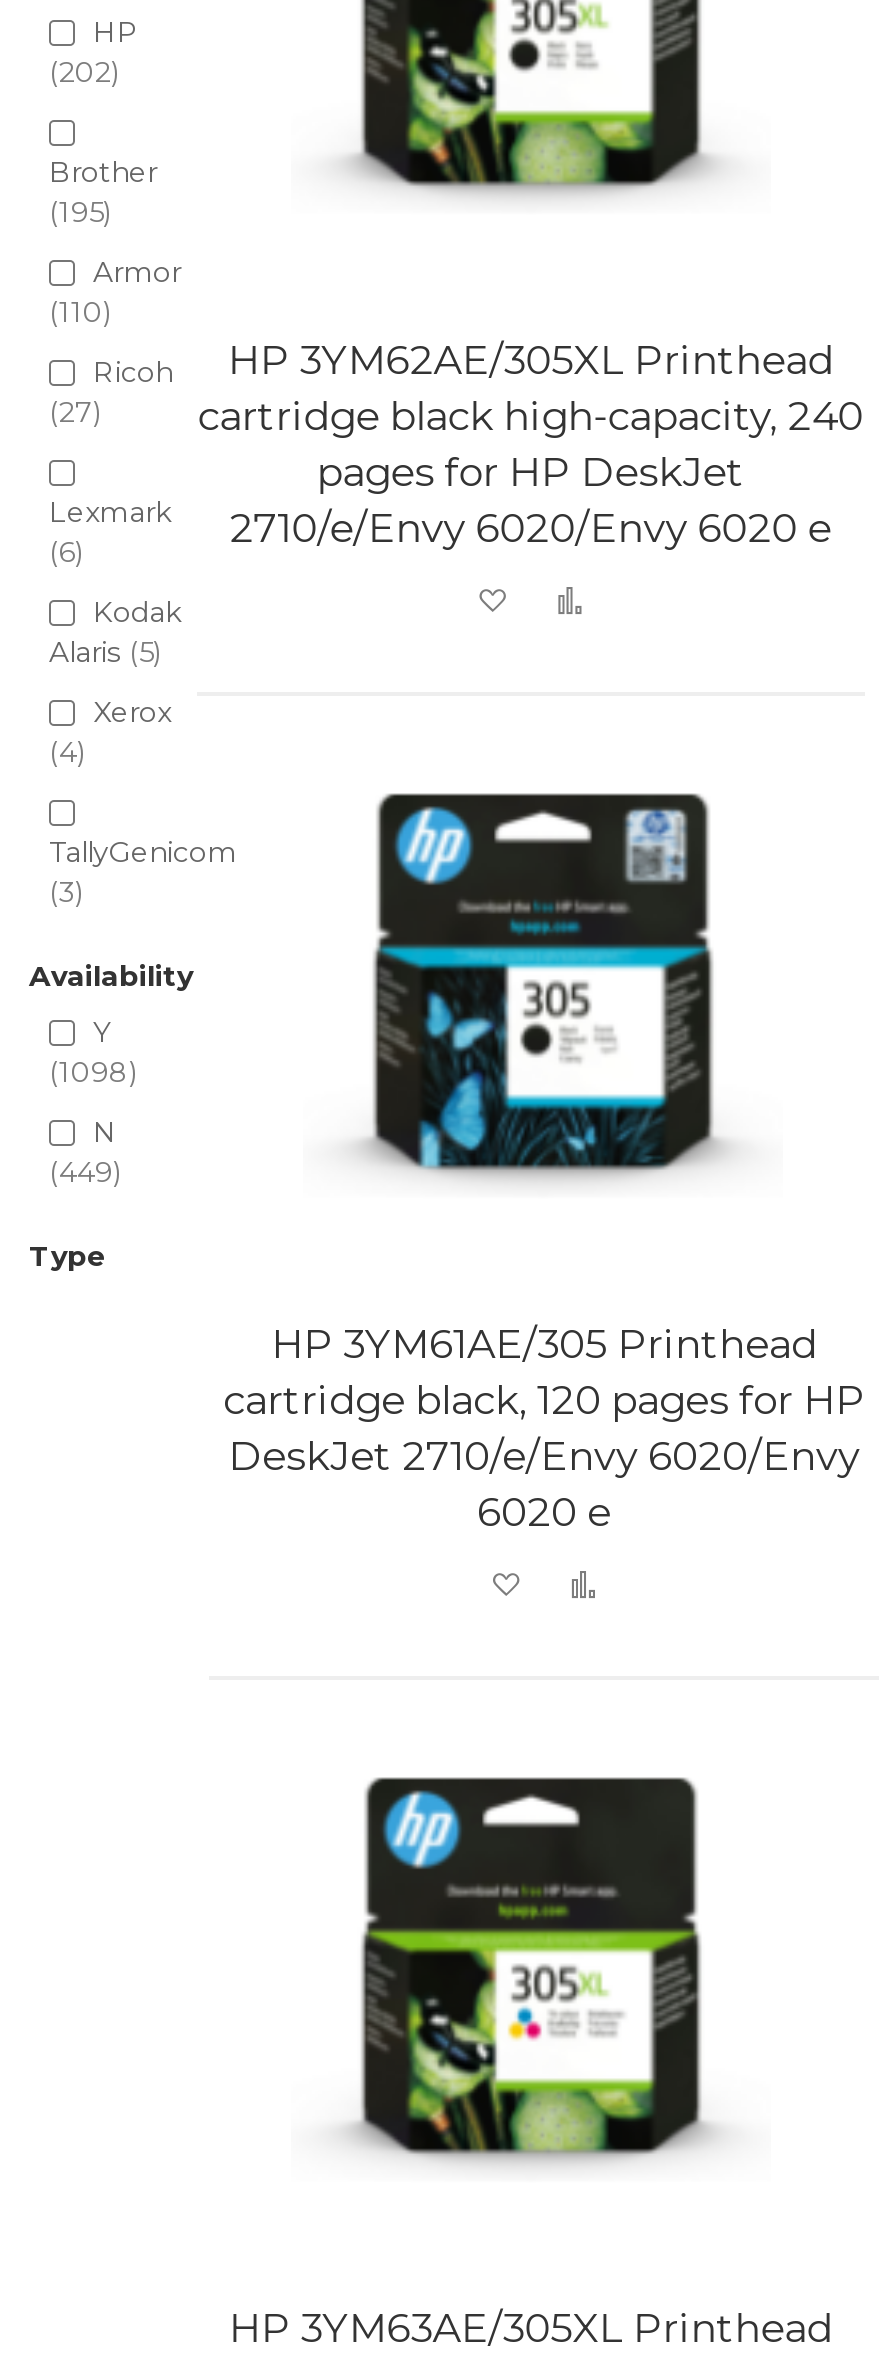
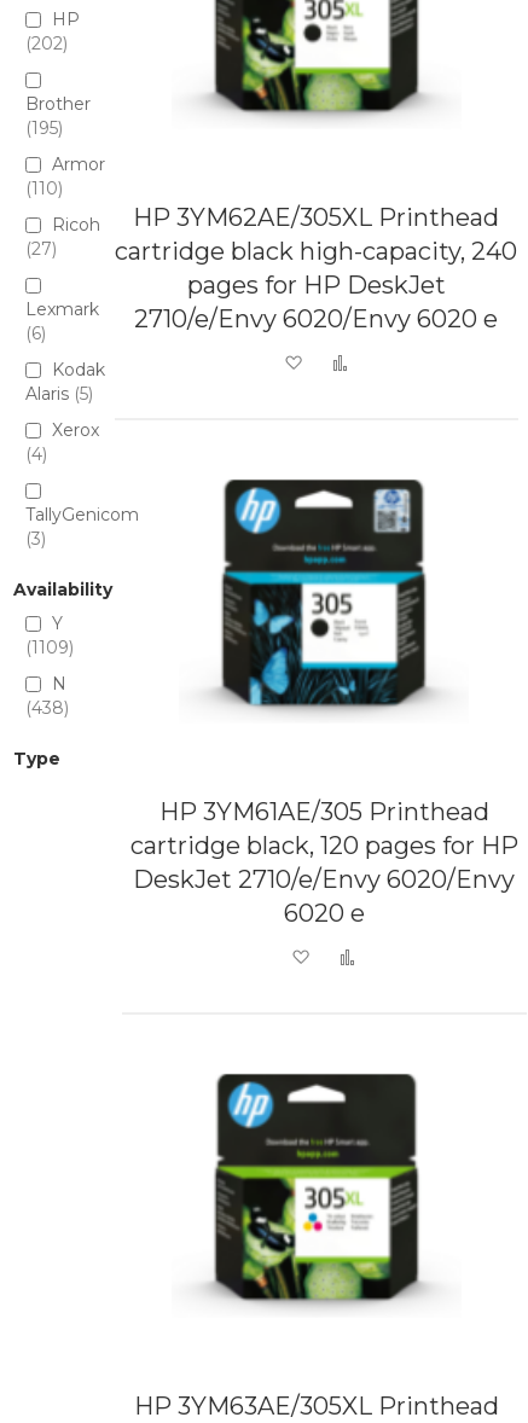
[59,1054,129,1090] 1098 -> [31,637,69,658] 1109
[59,1154,113,1190] 449 -> [31,697,64,719] 438

